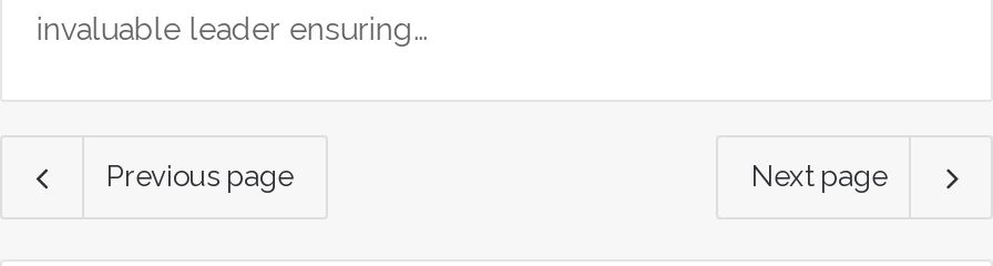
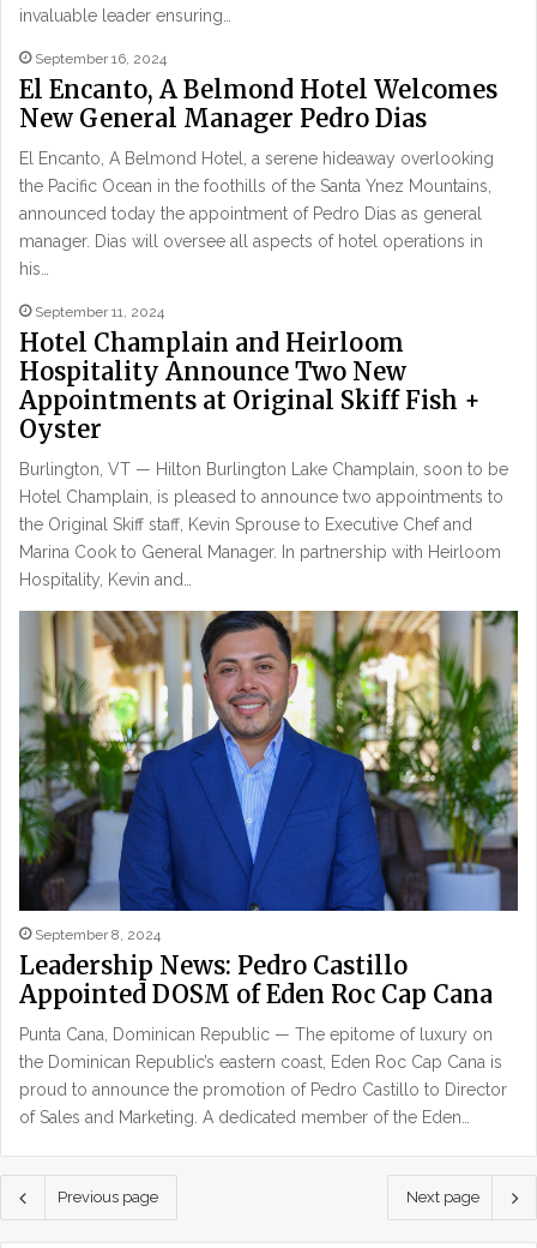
none -> [18,610,519,1127] [image] | September 8, 2024 | Leadership News: Pedro Castillo | Appointed DOSM of Eden Roc Cap Cana | Punta Cana, Dominican Republic — The epitome of luxury on | the Dominican Republic’s eastern coast, Eden Roc Cap Cana is | proud to announce the promotion of Pedro Castillo to Director | of Sales and Marketing. A dedicated member of the Eden…
none -> [20,50,509,589] September 16, 2024 | El Encanto, A Belmond Hotel Welcomes | New General Manager Pedro Dias | El Encanto, A Belmond Hotel, a serene hideaway overlooking | the Pacific Ocean in the foothills of the Santa Ynez Mountains, | announced today the appointment of Pedro Dias as general | manager. Dias will oversee all aspects of hotel operations in | his… | September 11, 2024 | Hotel Champlain and Heirloom | Hospitality Announce Two New | Appointments at Original Skiff Fish + | Oyster | Burlington, VT — Hilton Burlington Lake Champlain, soon to be | Hotel Champlain, is pleased to announce two appointments to | the Original Skiff staff, Kevin Sprouse to Executive Chef and | Marina Cook to General Manager. In partnership with Heirloom | Hospitality, Kevin and…

